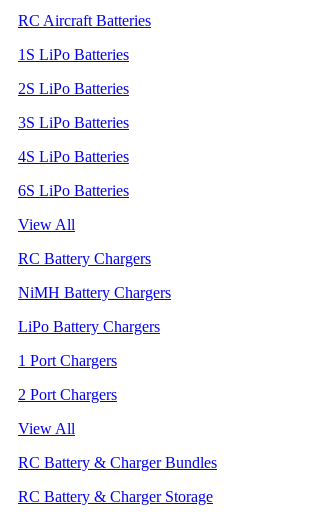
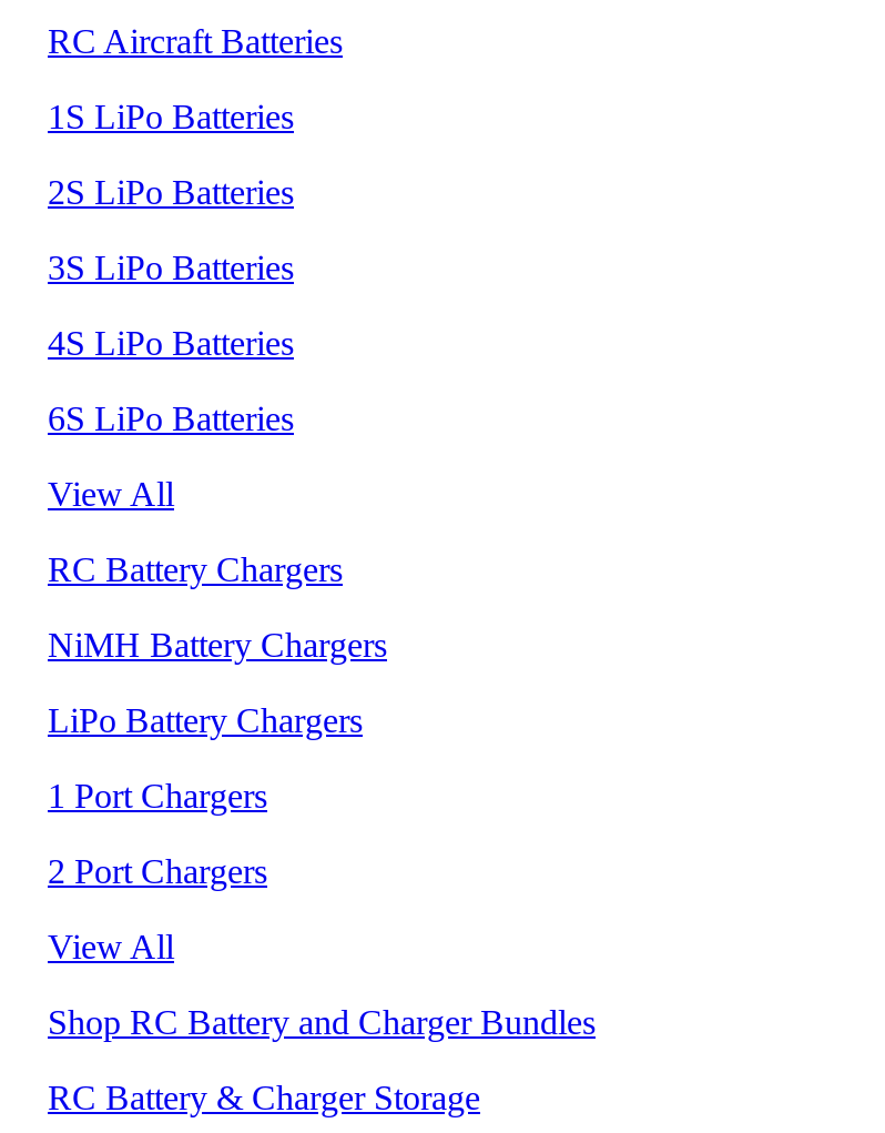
[18,454,217,471] RC Battery & Charger Bundles -> [48,1003,596,1040] Shop RC Battery and Charger Bundles

